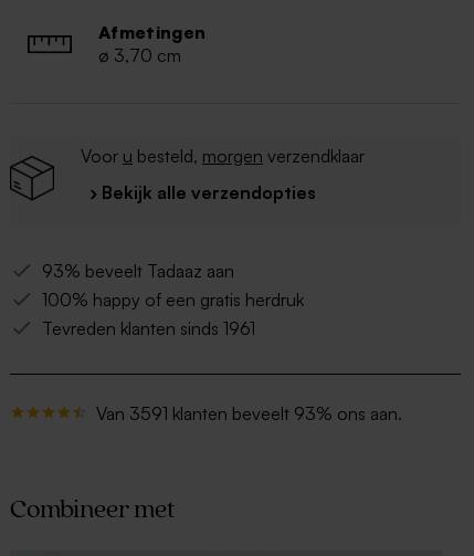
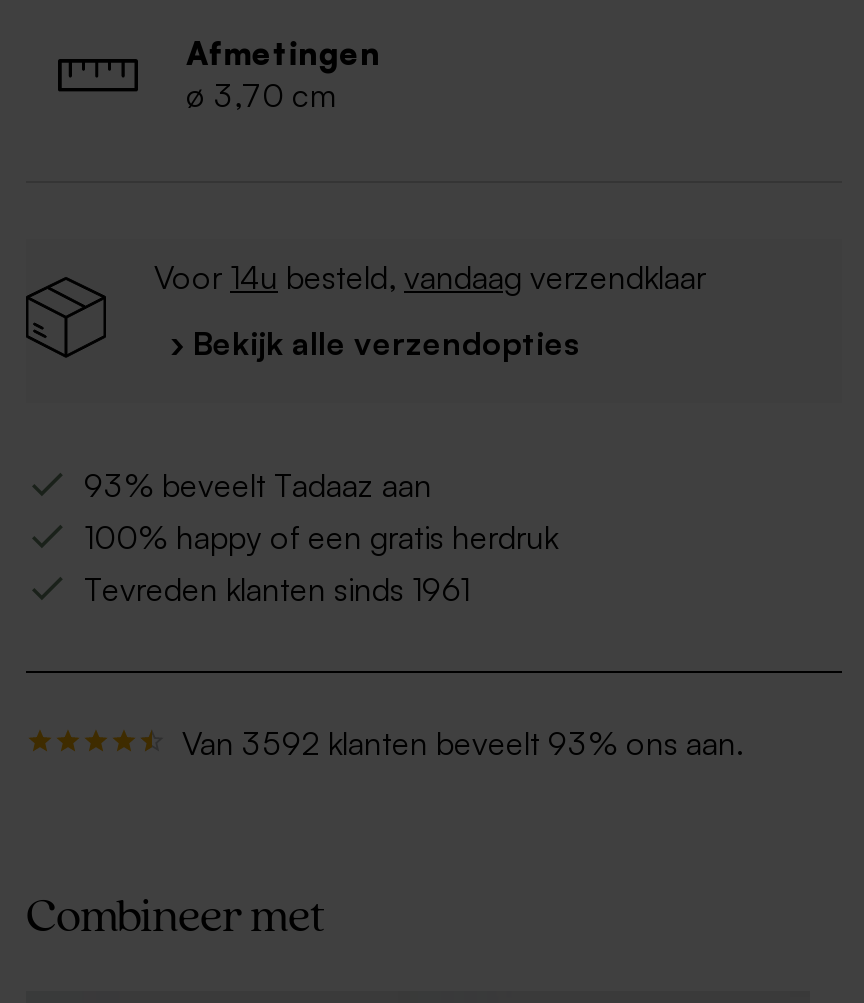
[81,145,365,167] Voor u besteld, morgen verzendklaar -> [154,258,706,298] Voor 14u besteld, vandaag verzendklaar
[96,403,402,425] Van 3591 klanten beveelt 93% ons aan. -> [182,724,744,764] Van 3592 klanten beveelt 93% ons aan.

